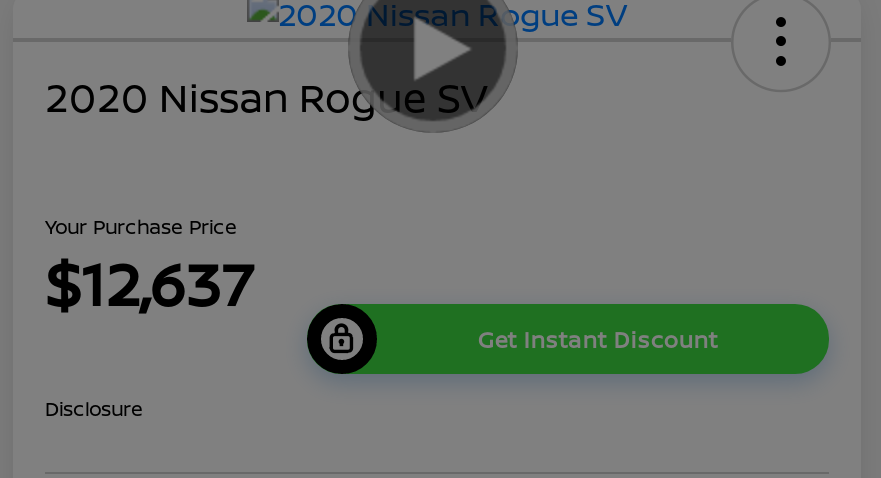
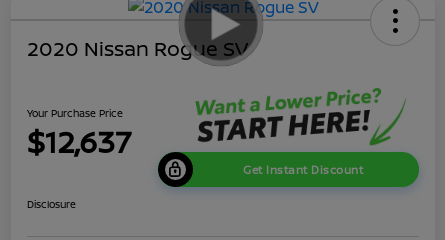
none -> [195,87,406,146] [image]

